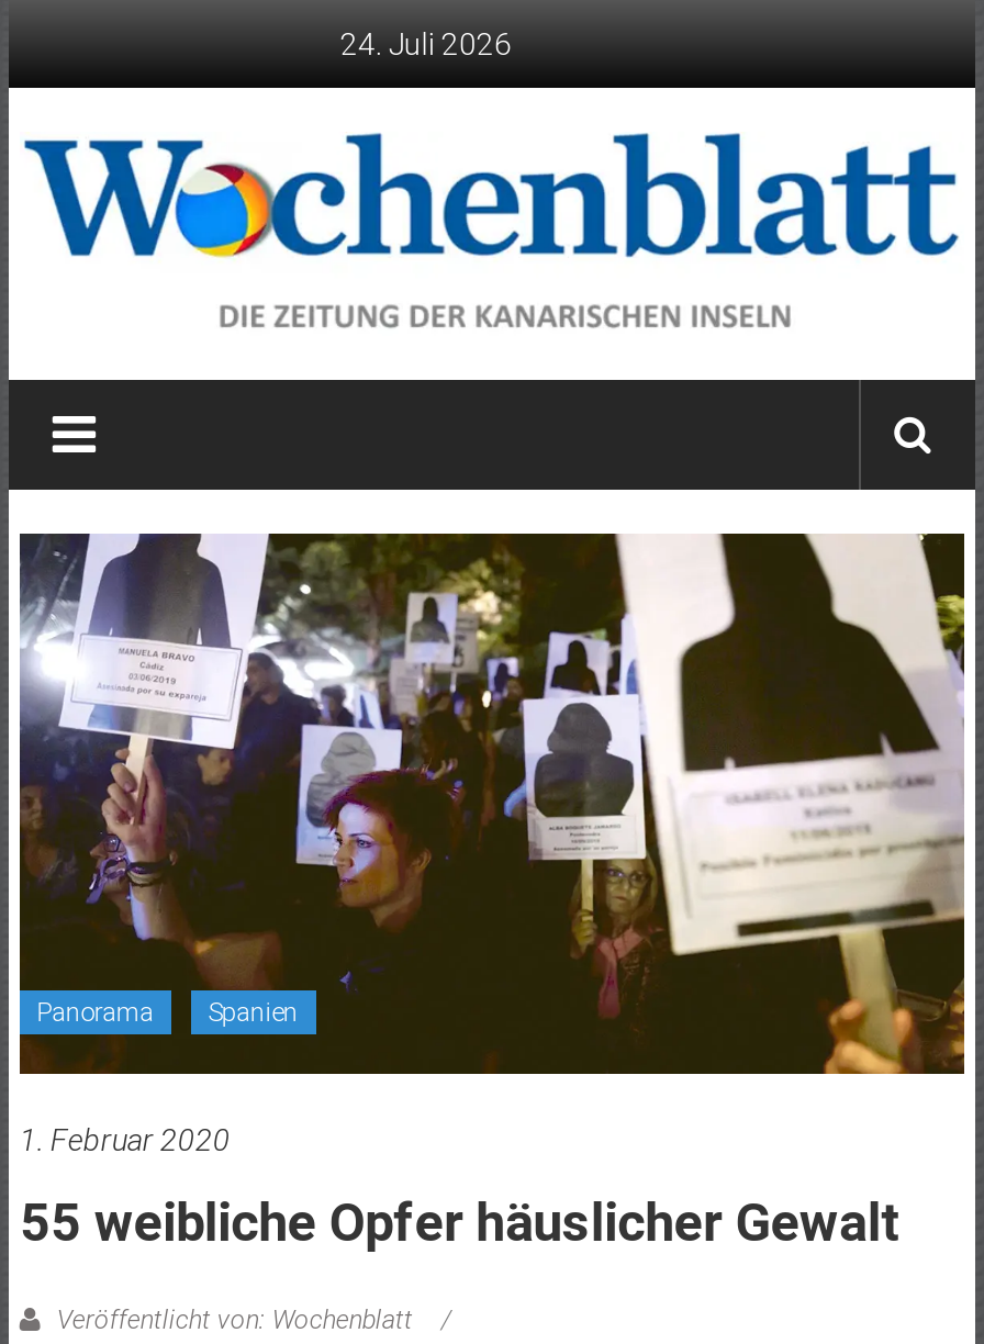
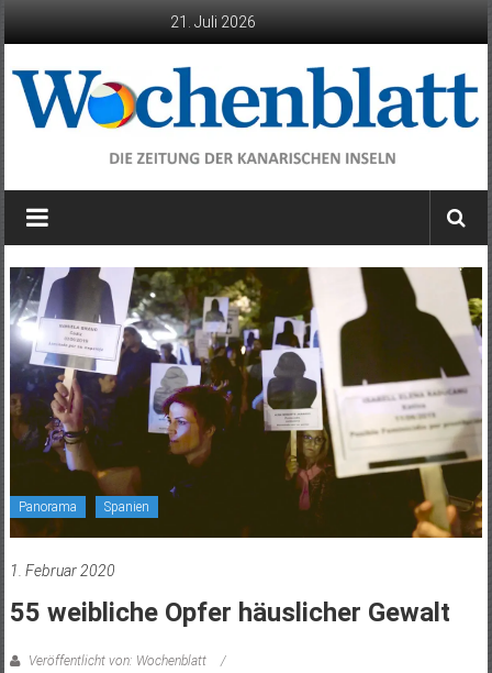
[340,26,512,61] 24. Juli 2026 -> [170,13,256,31] 21. Juli 2026

